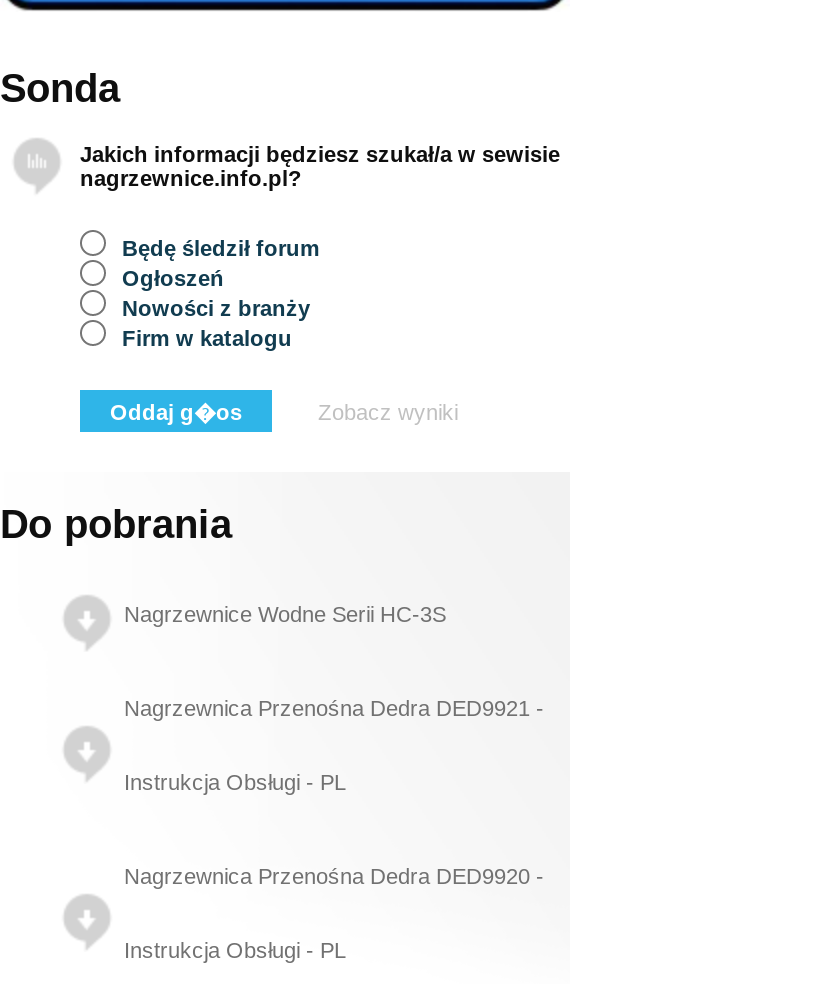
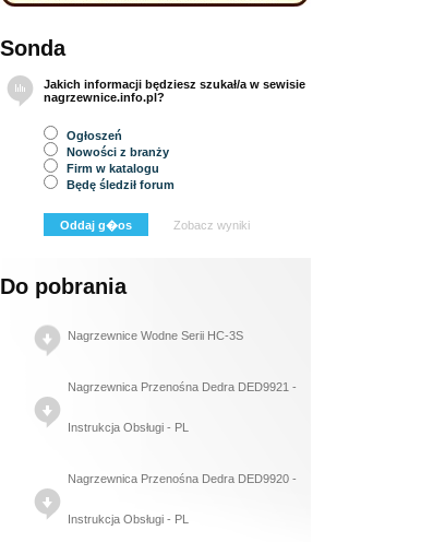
moved [116,236,320,260] -> [63,178,175,191]: Będę śledził forum

